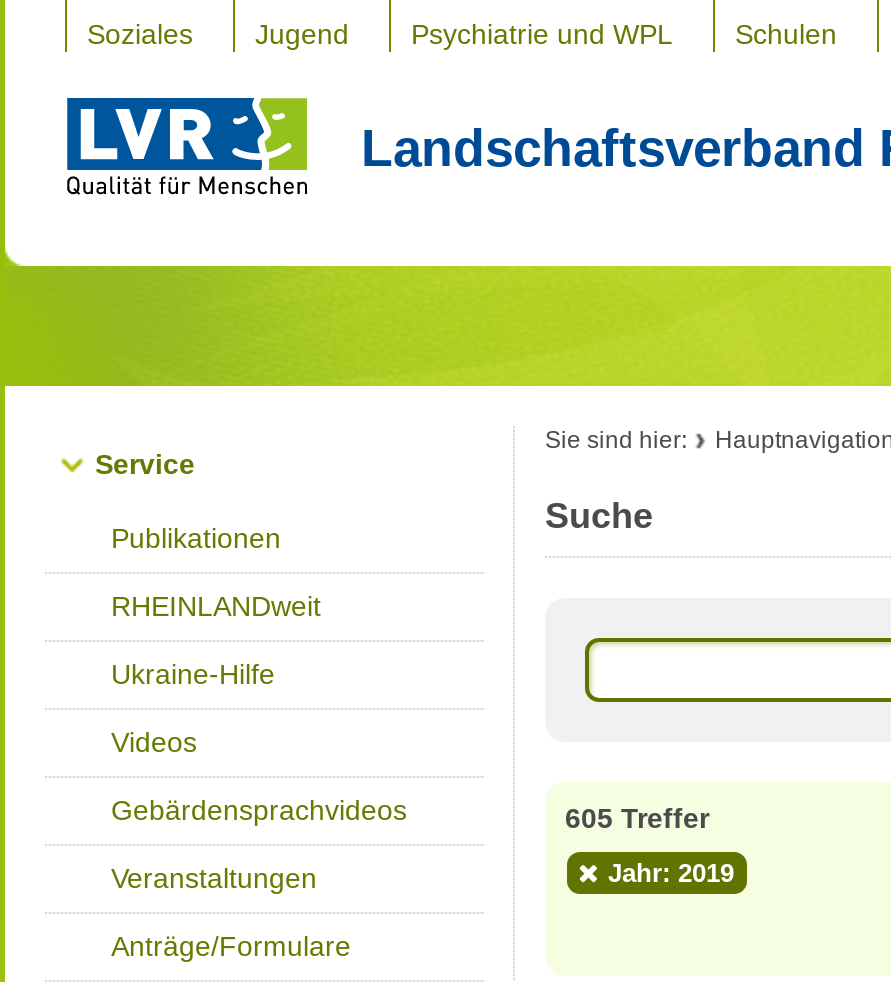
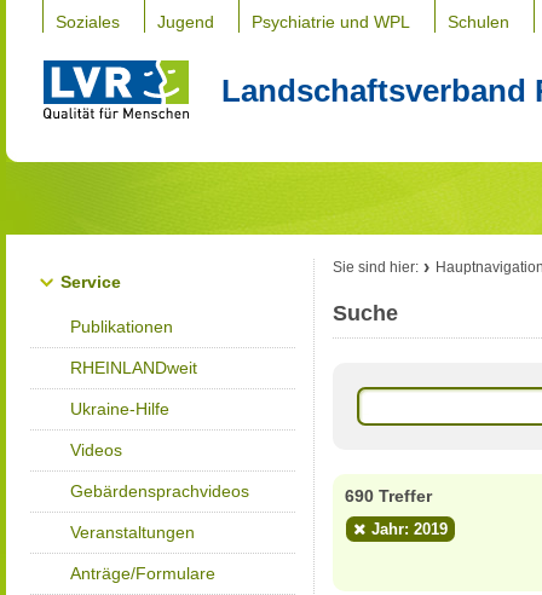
[565,802,709,834] 605 Treffer -> [345,486,432,506] 690 Treffer

